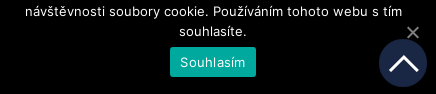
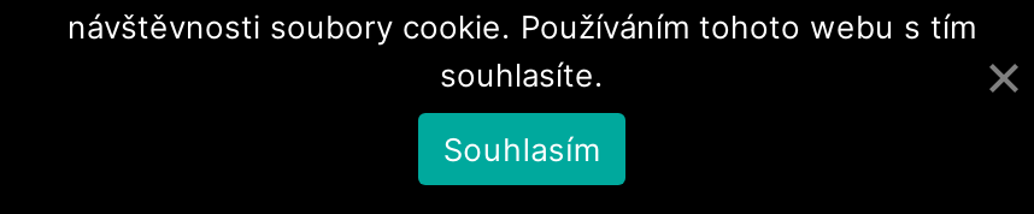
[379,39,427,87] [image] -> none

